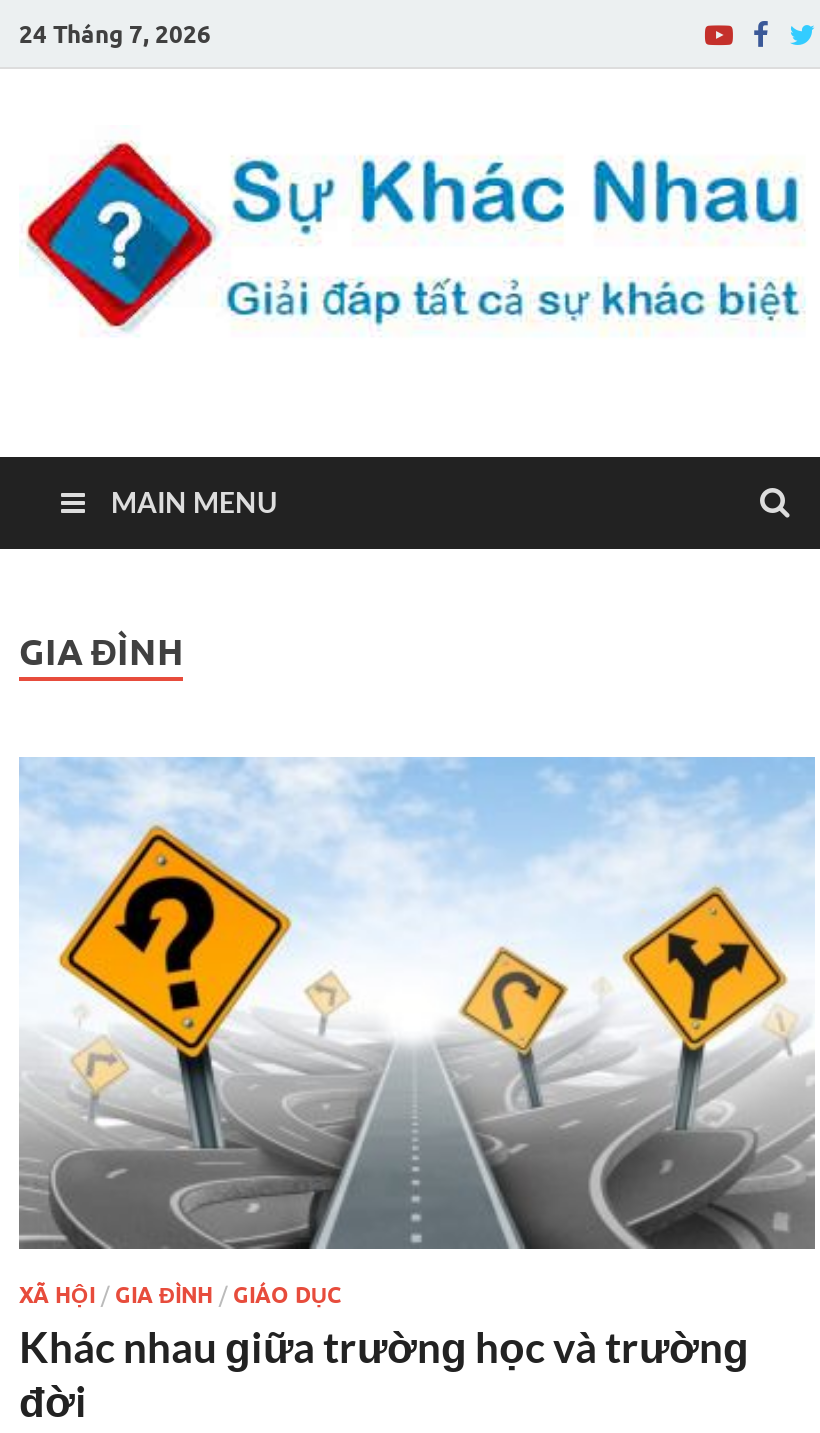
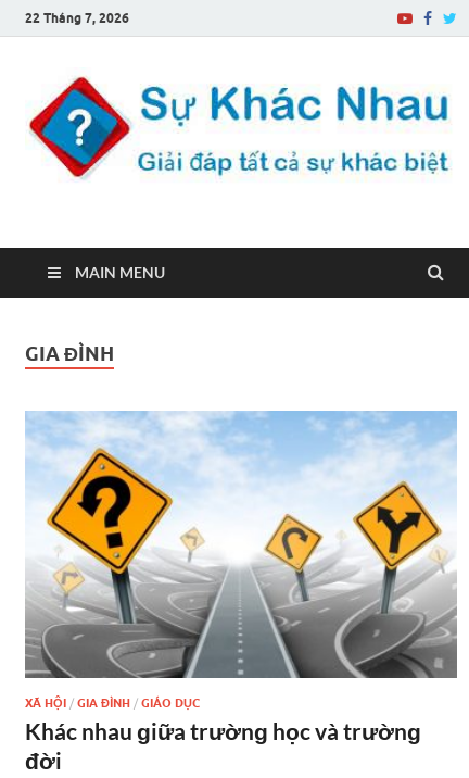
[19,18,211,48] 24 Tháng 7, 2026 -> [25,9,129,26] 22 Tháng 7, 2026

